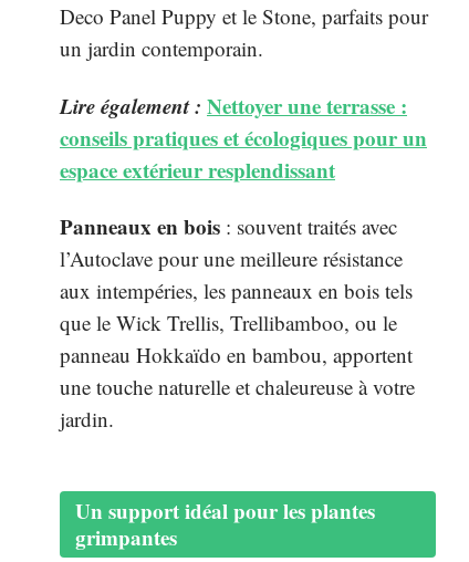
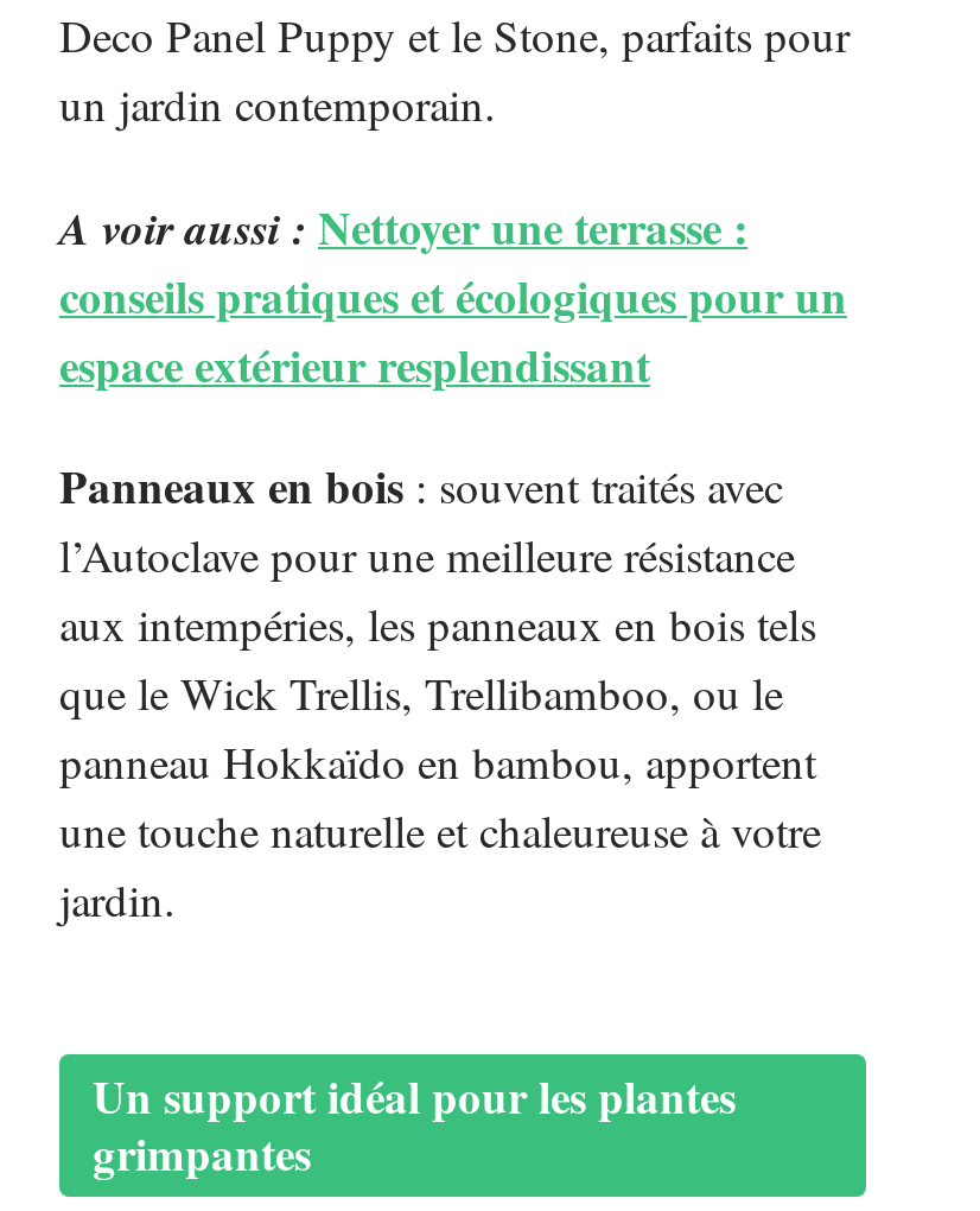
[60,90,407,120] Lire également : Nettoyer une terrasse : -> [59,194,747,258] A voir aussi : Nettoyer une terrasse :

